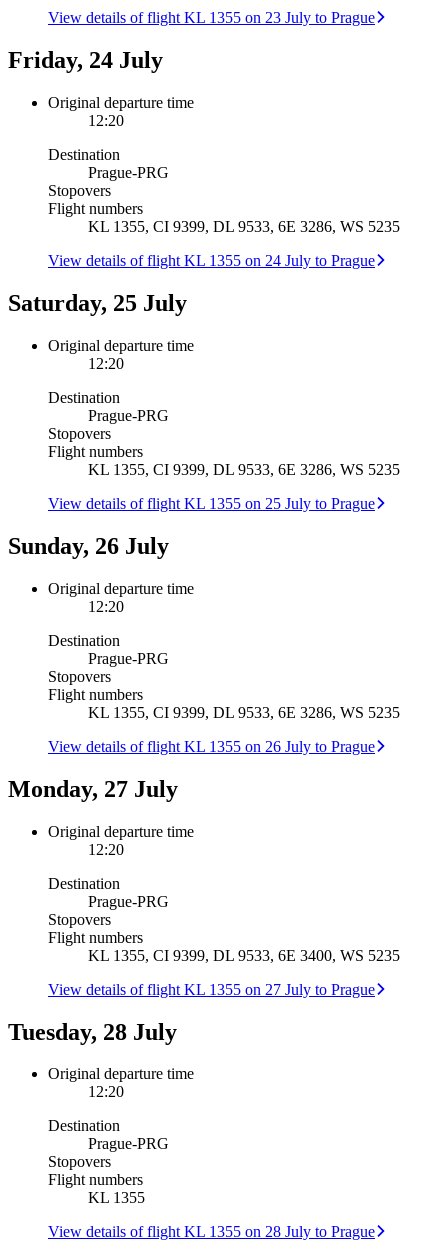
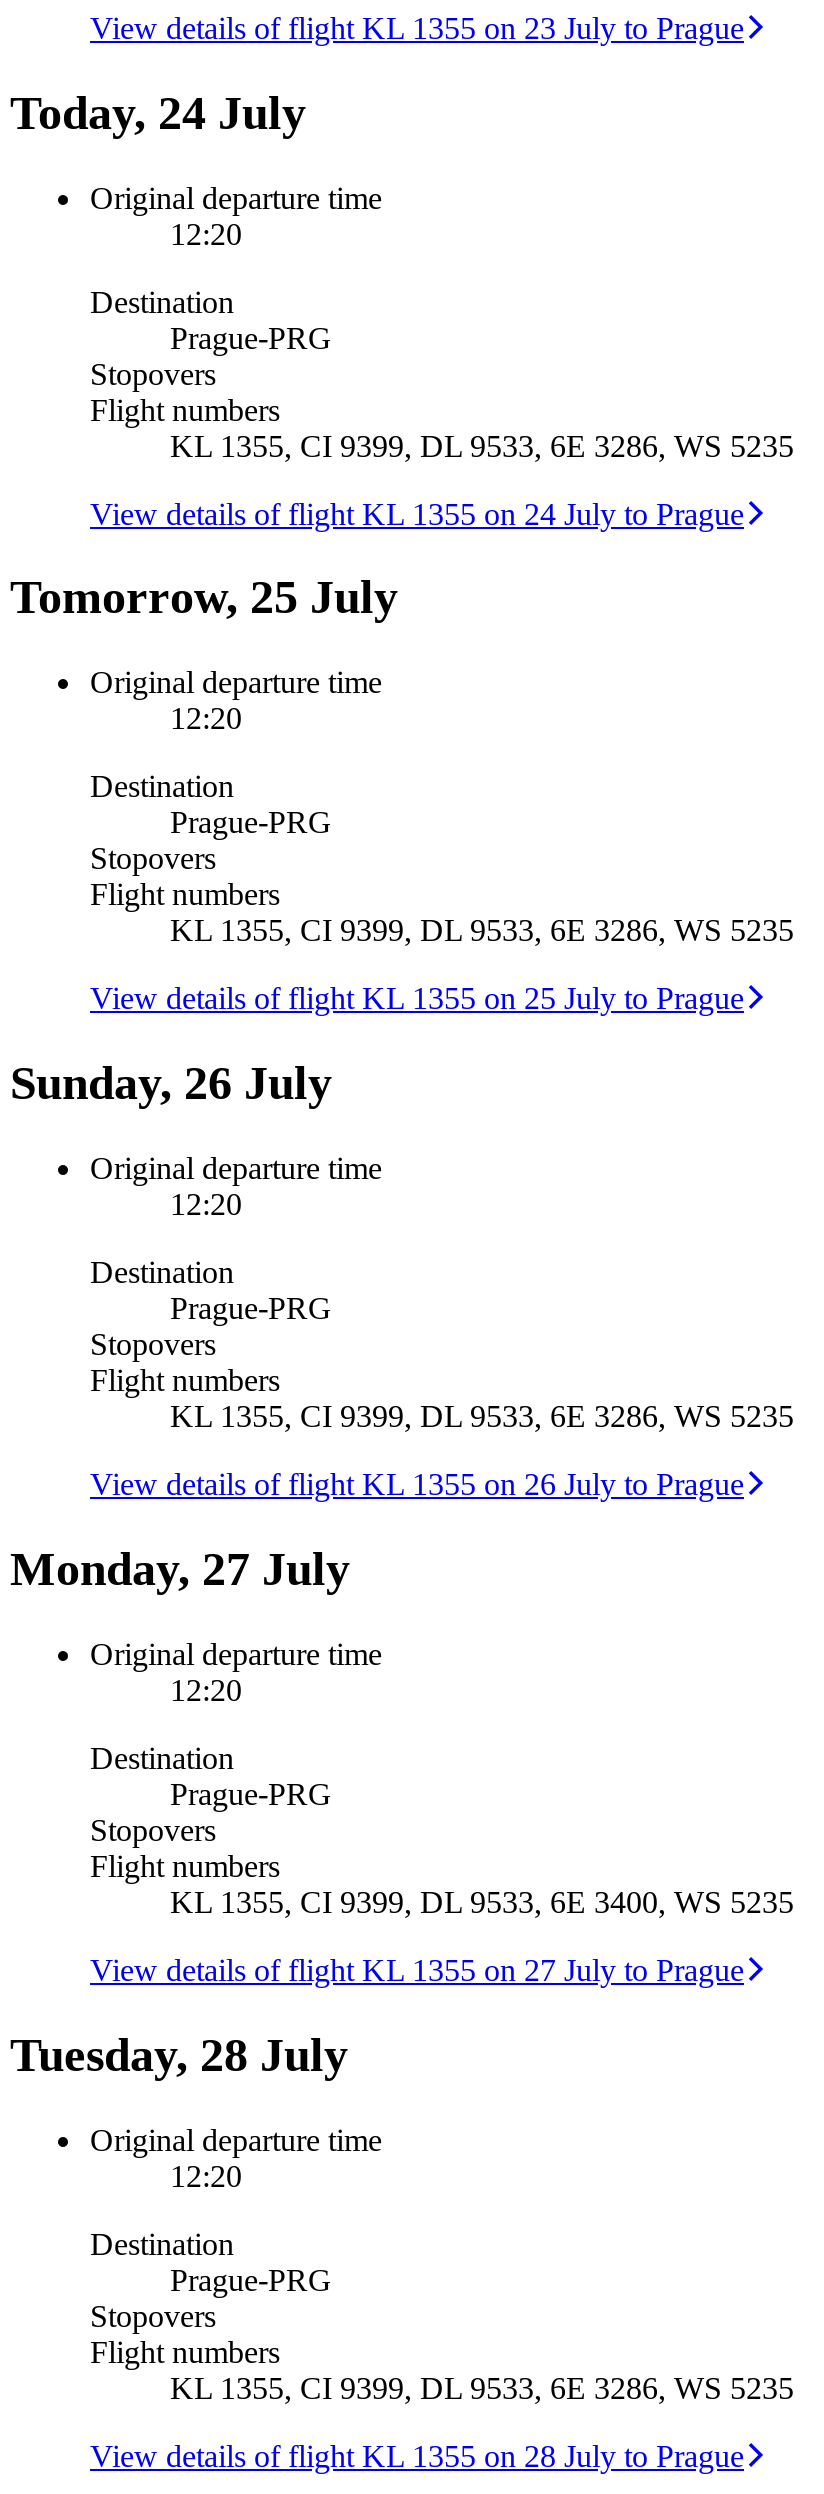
[8,47,163,73] Friday, 24 July -> [10,86,306,138] Today, 24 July
[8,290,187,316] Saturday, 25 July -> [10,572,398,624] Tomorrow, 25 July
[88,1189,145,1206] KL 1355 -> [170,2371,794,2405] KL 1355, CI 9399, DL 9533, 6E 3286, WS 5235

